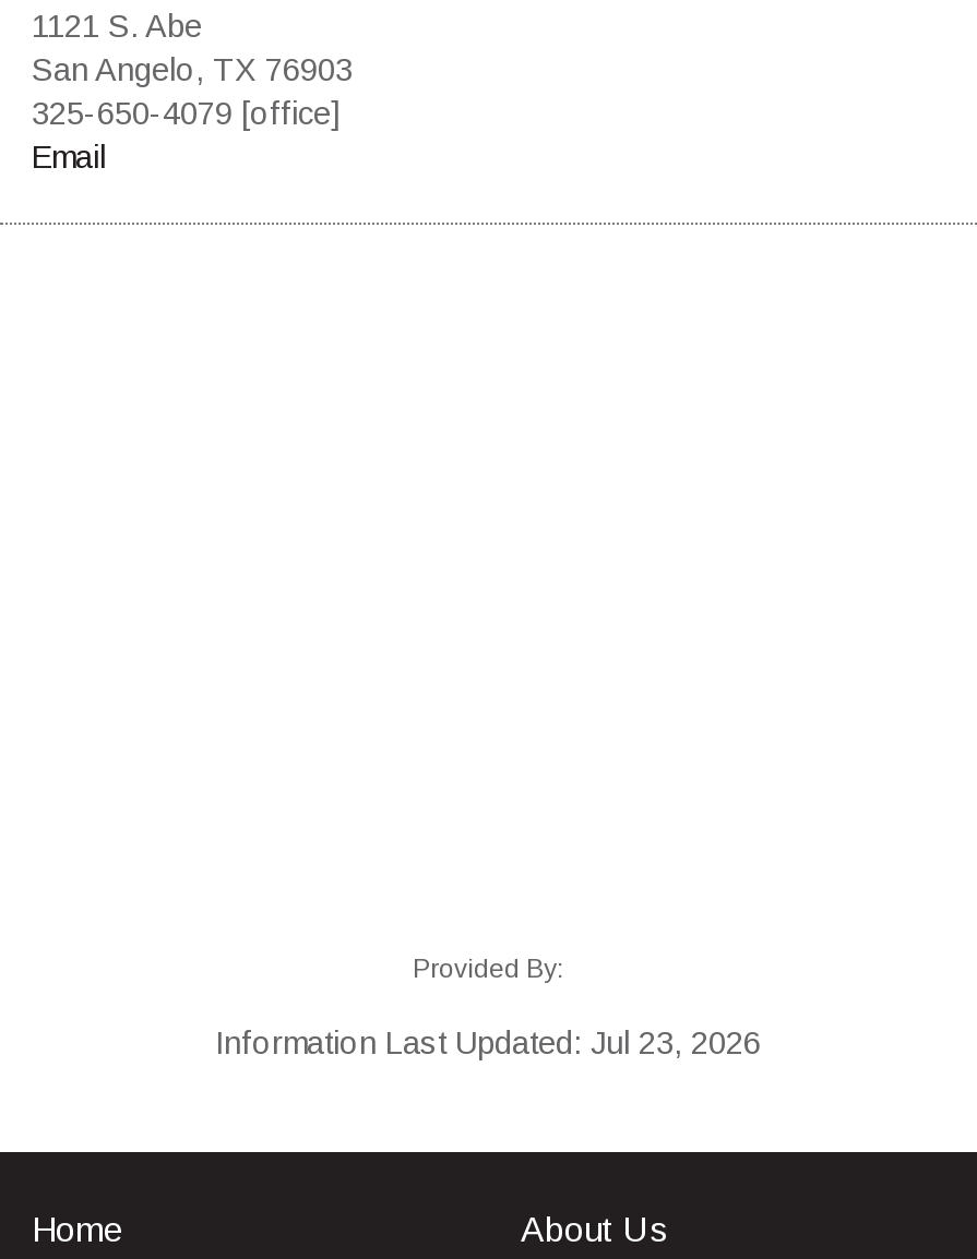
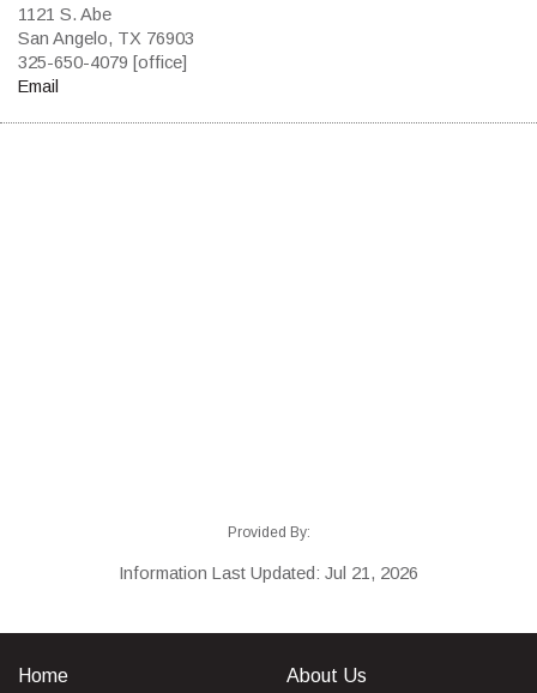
[215,1024,761,1059] Information Last Updated: Jul 23, 2026 -> [119,563,418,582] Information Last Updated: Jul 21, 2026

